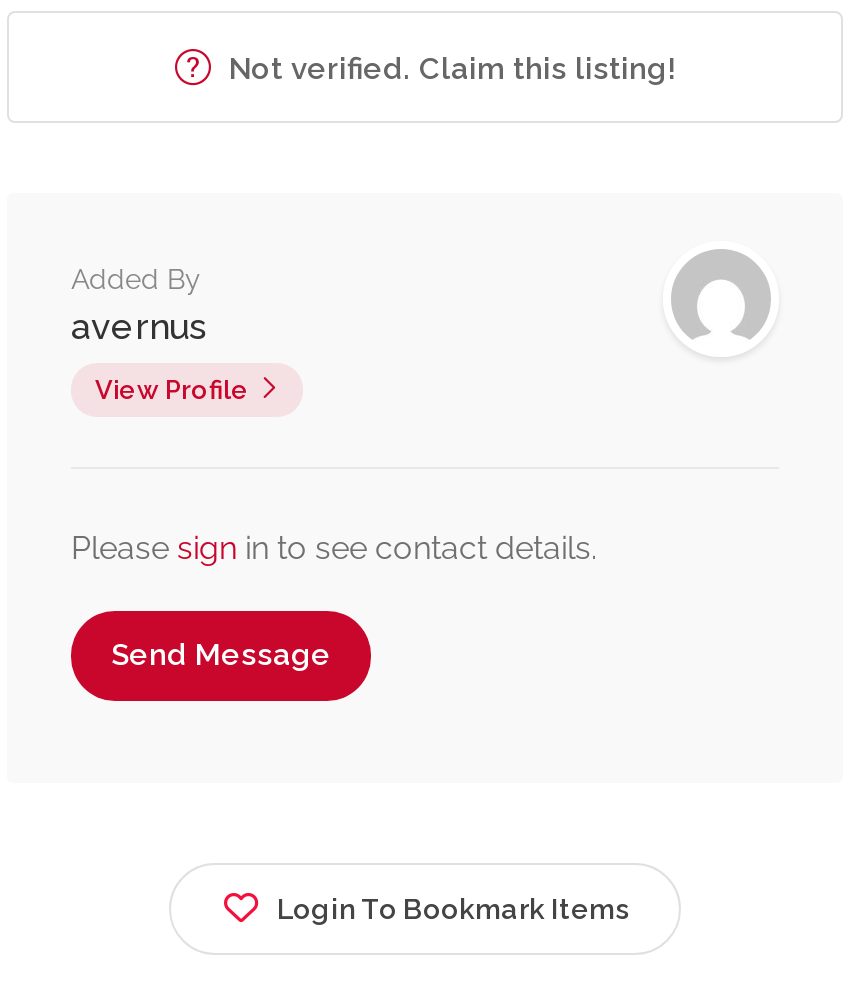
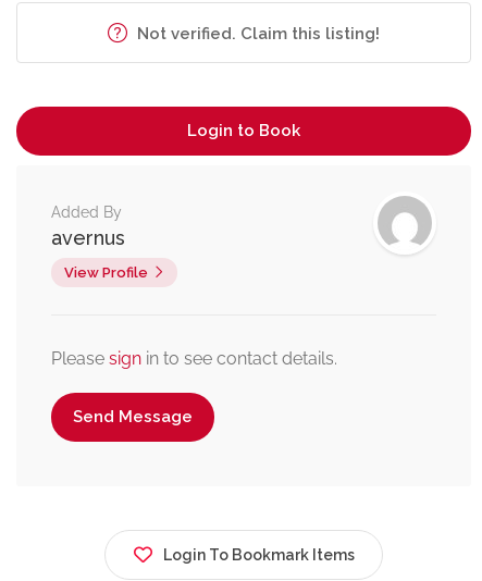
none -> [187,121,300,141] Login to Book

